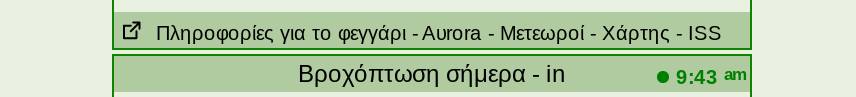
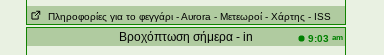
[670,64,746,88] 9:43 am -> [305,32,343,44] 9:03 am

